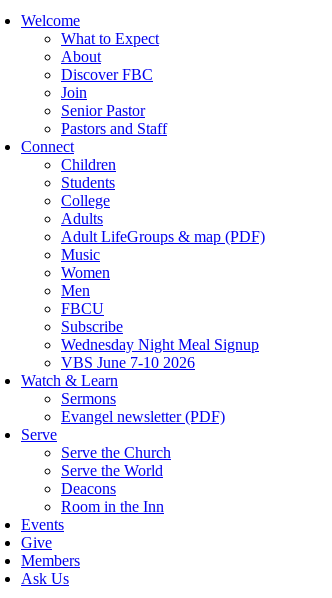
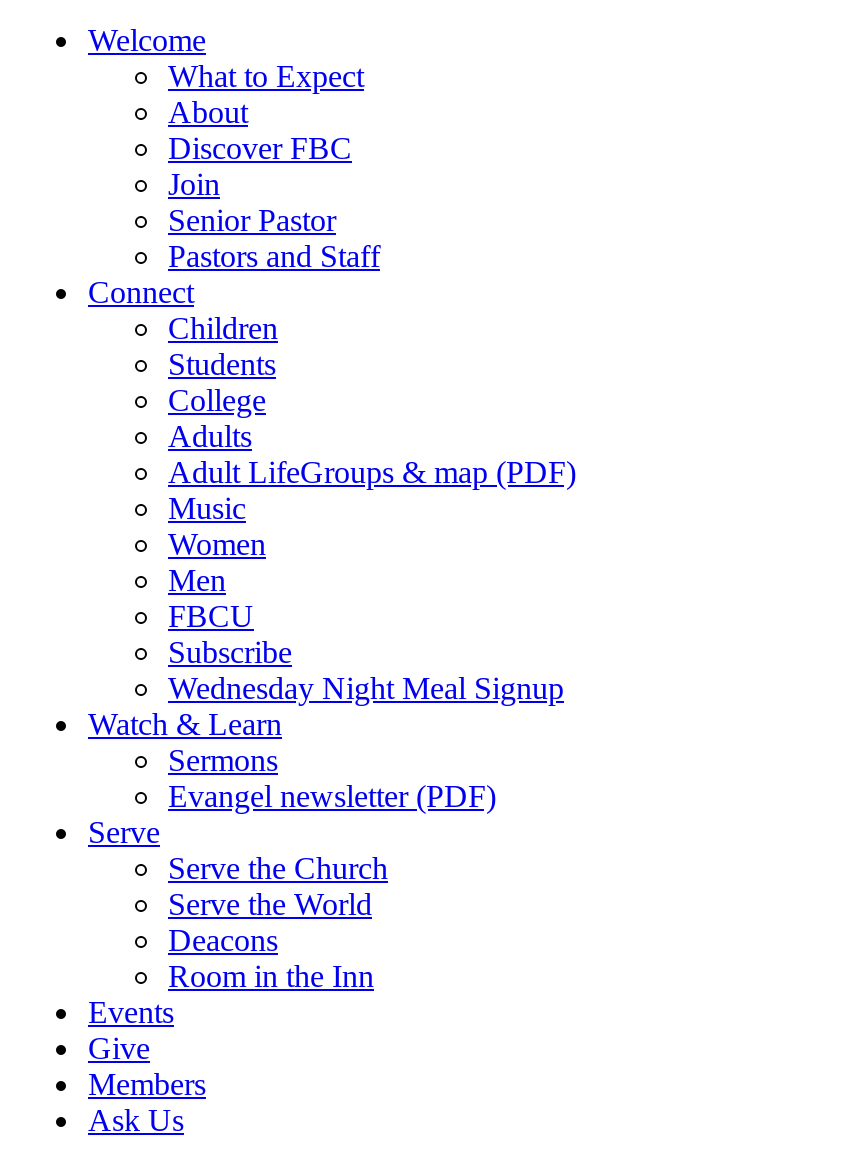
[61,354,195,371] VBS June 7-10 2026 -> none

